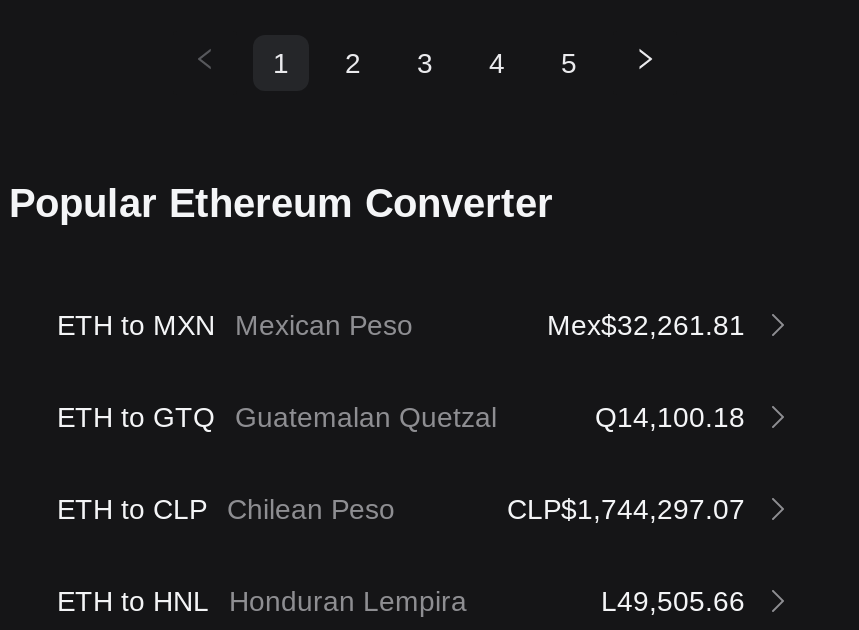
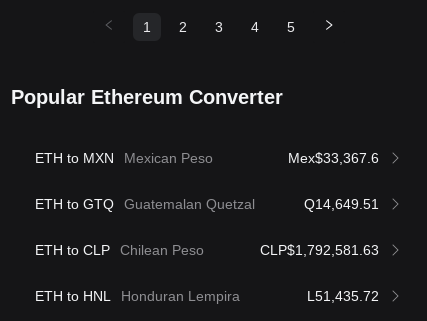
[547,309,745,341] Mex$32,261.81 -> [288,150,379,166] Mex$33,367.6
[595,401,745,433] Q14,100.18 -> [304,196,379,212] Q14,649.51
[507,493,745,525] CLP$1,744,297.07 -> [260,242,379,258] CLP$1,792,581.63
[601,585,745,617] L49,505.66 -> [307,288,379,304] L51,435.72

